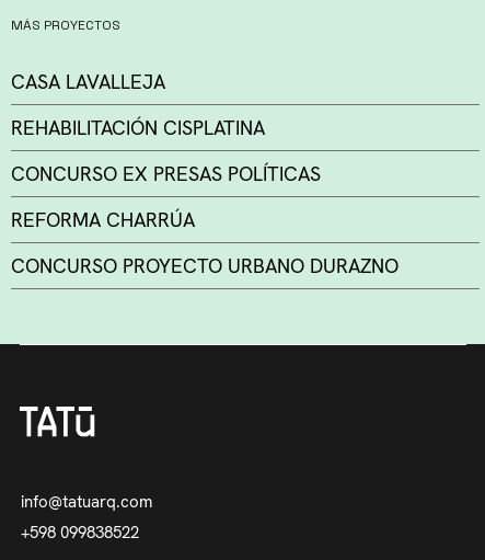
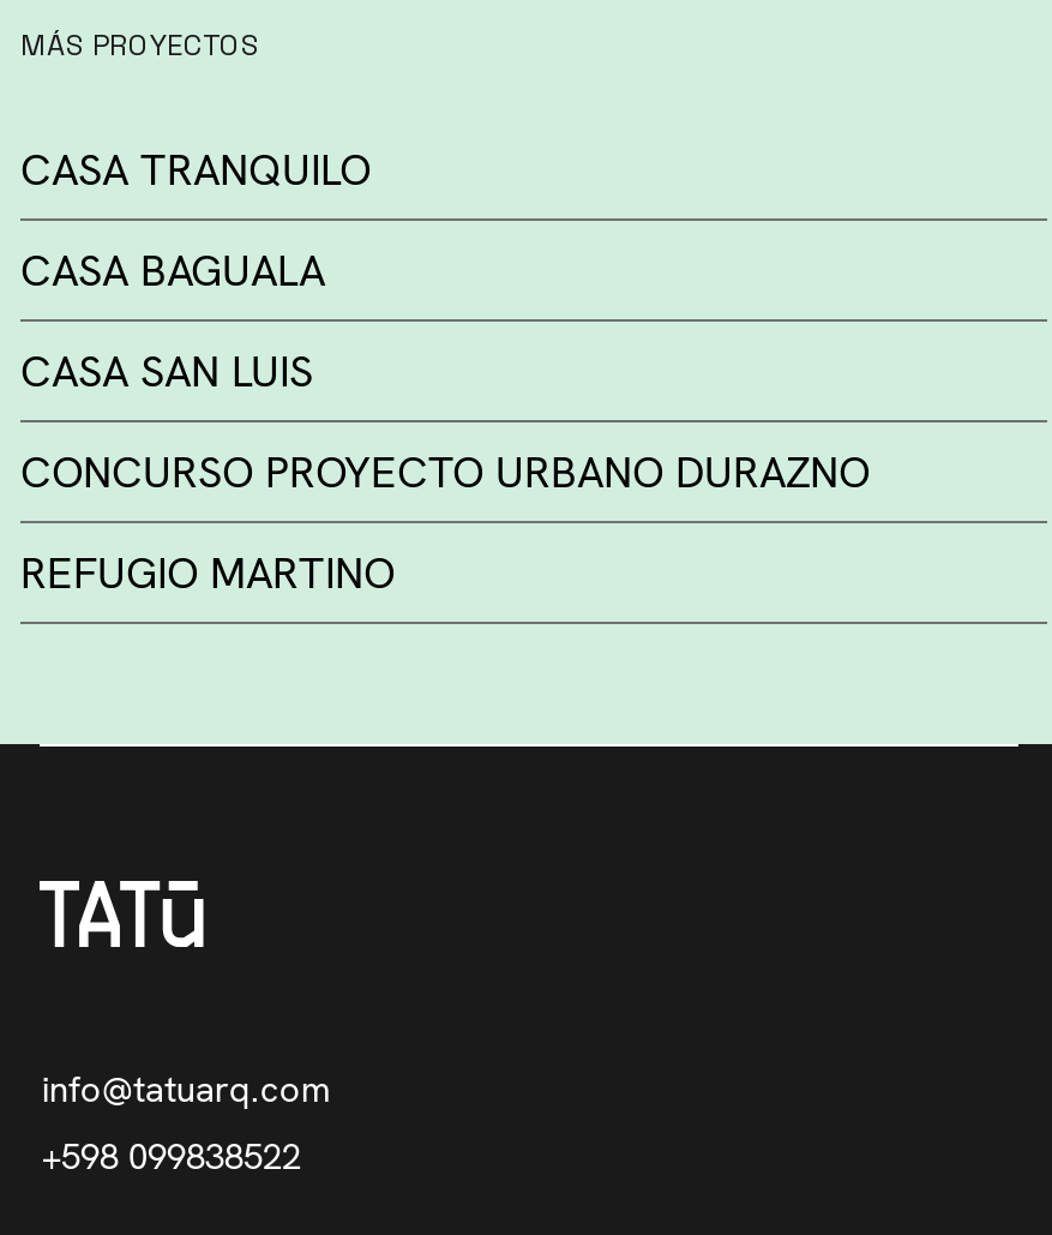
[11,69,321,232] CASA LAVALLEJA | REHABILITACIÓN CISPLATINA | CONCURSO EX PRESAS POLÍTICAS | REFORMA CHARRÚA -> [20,141,371,398] CASA TRANQUILO | CASA BAGUALA | CASA SAN LUIS
moved [11,253,399,278] -> [20,443,870,498]: CONCURSO PROYECTO URBANO DURAZNO
none -> [20,544,395,599] REFUGIO MARTINO

